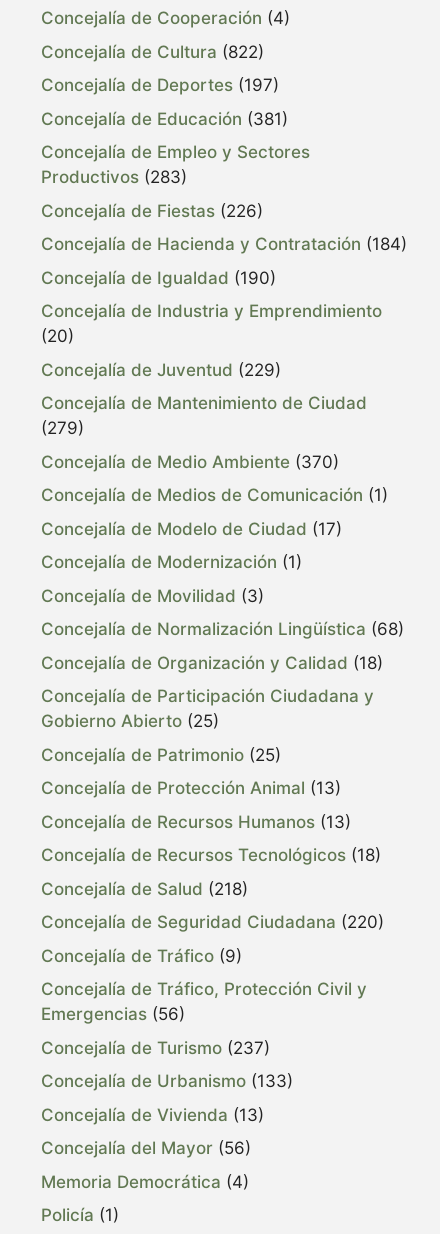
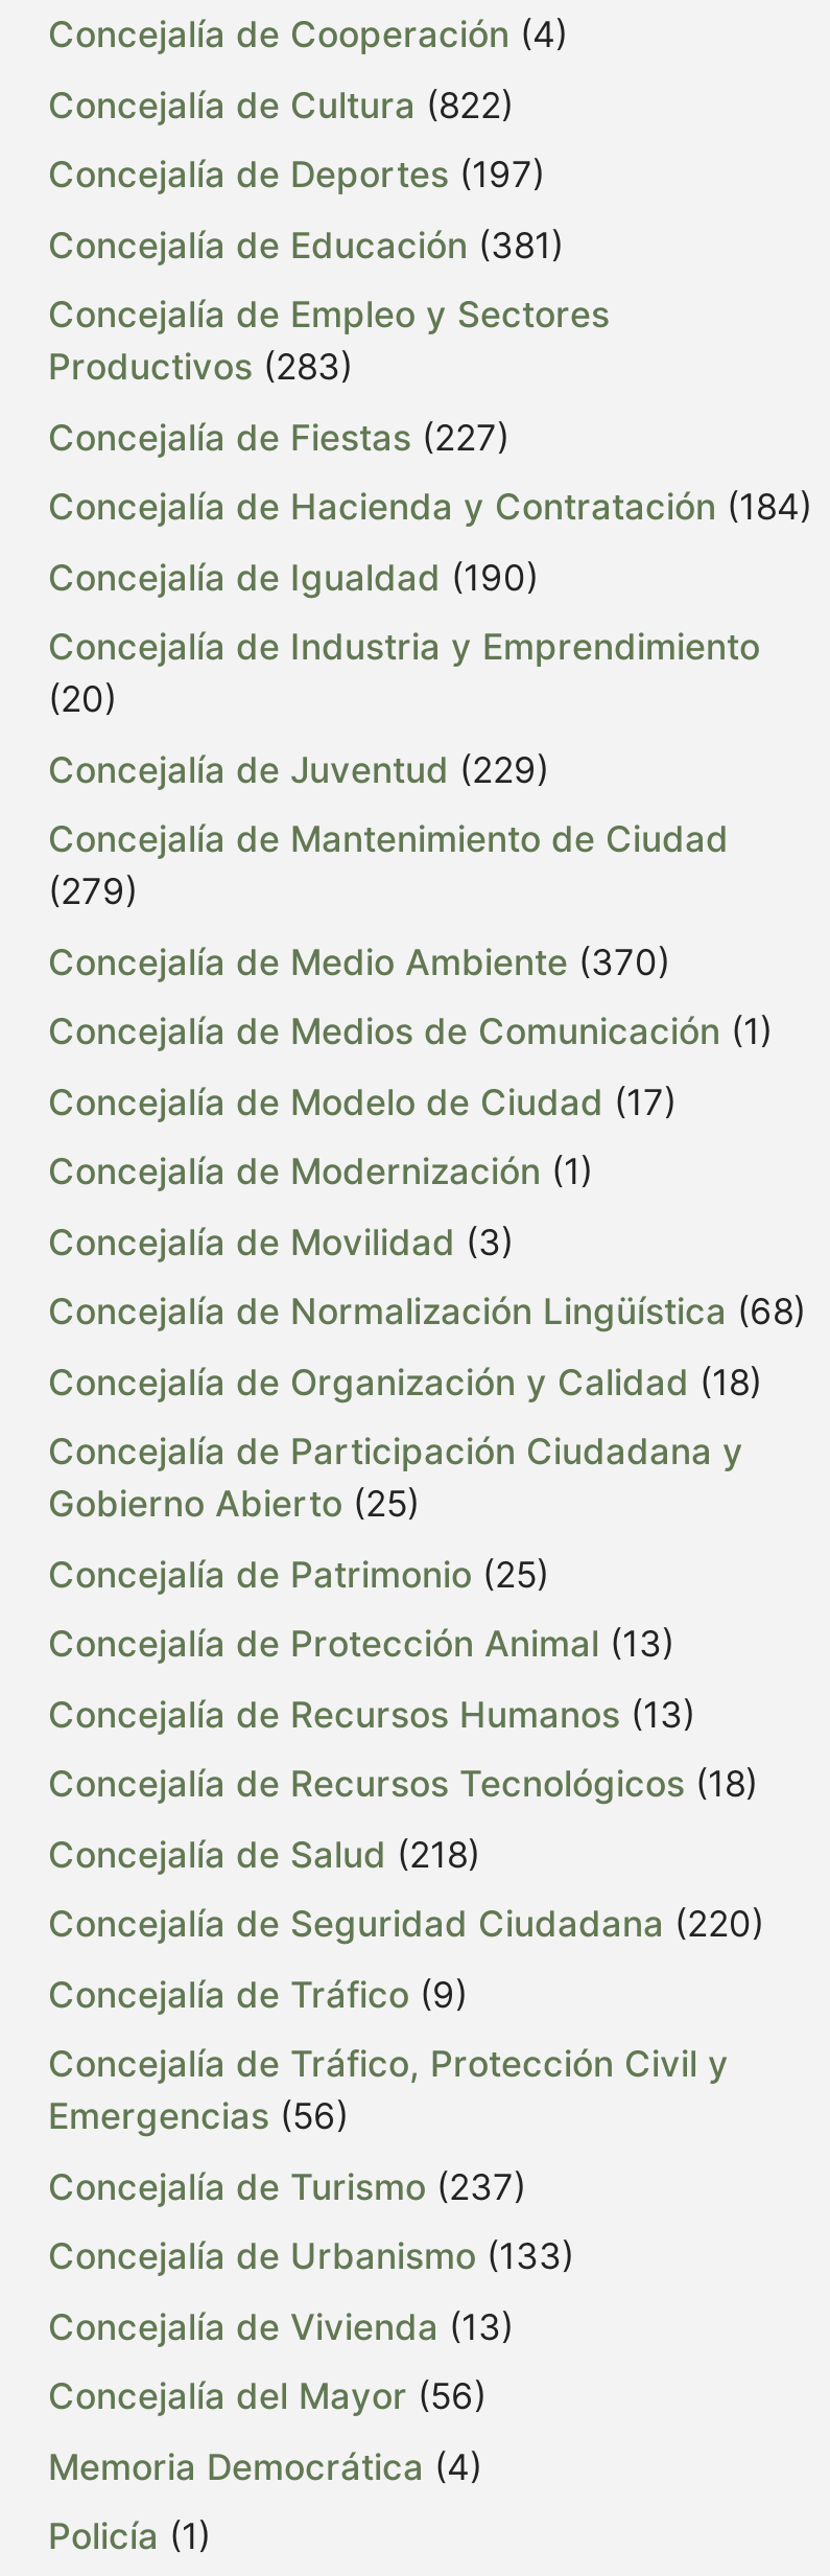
[41,201,263,221] Concejalía de Fiestas (226) -> [48,416,509,458] Concejalía de Fiestas (227)

